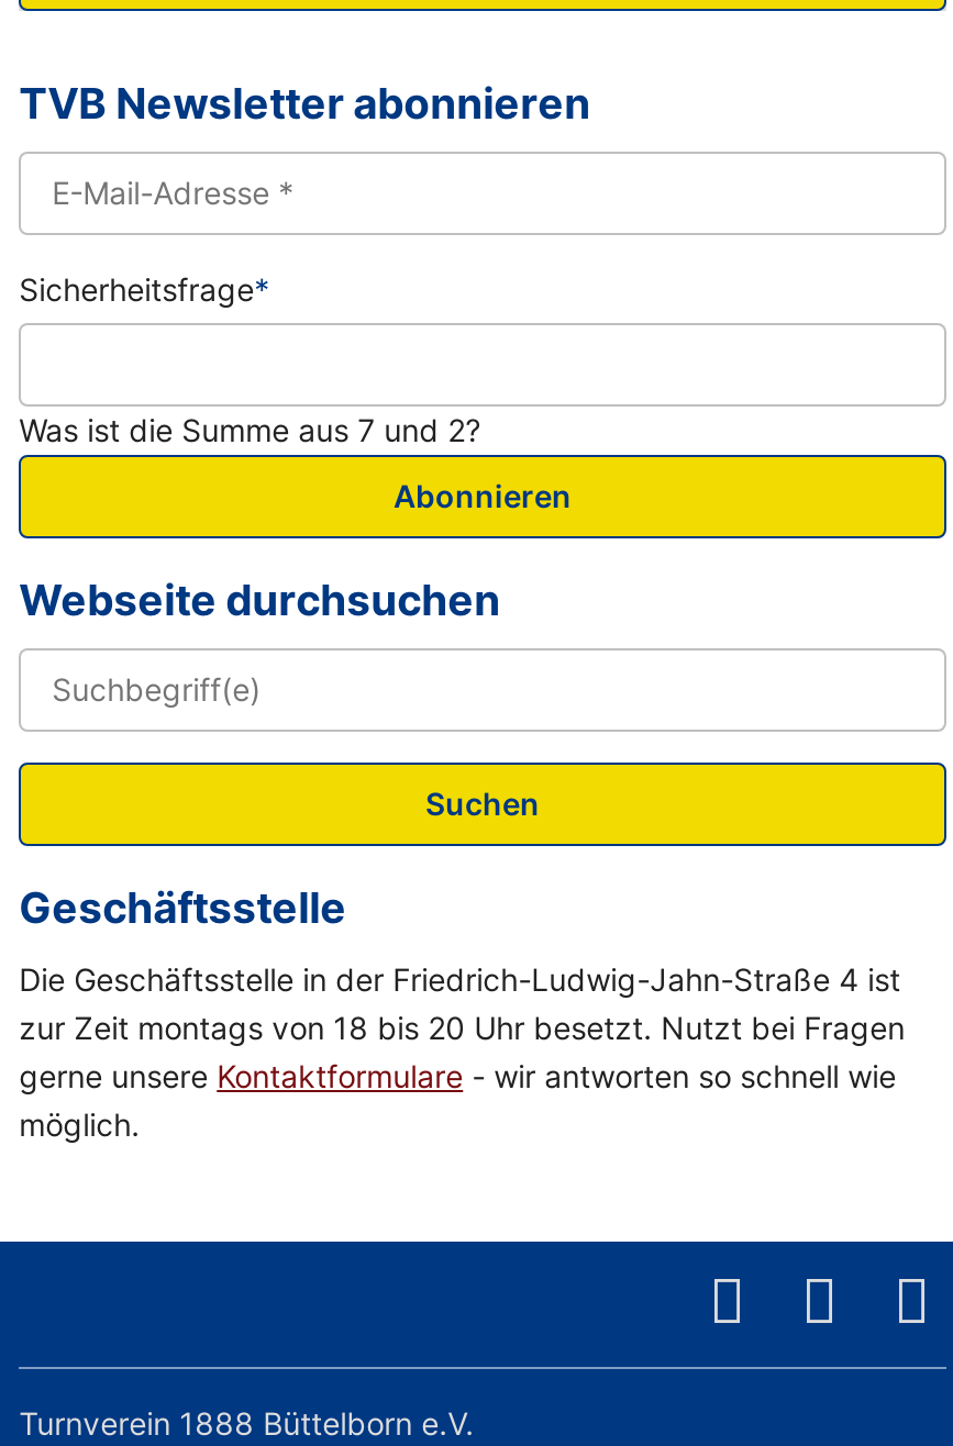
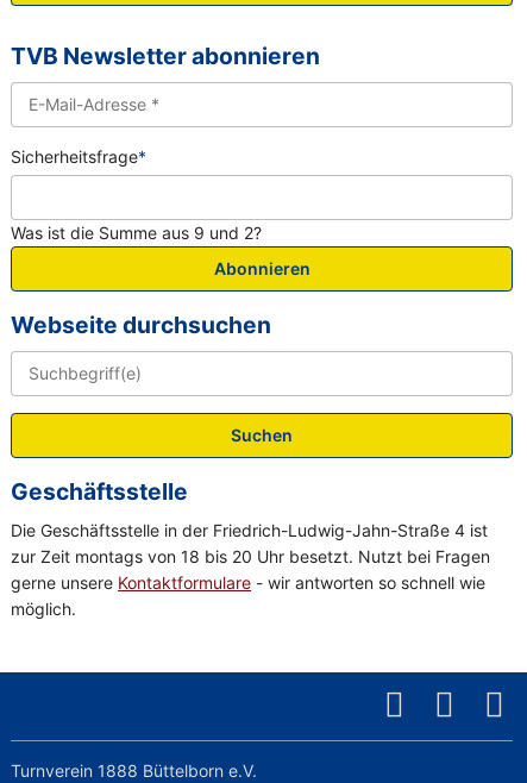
[19,411,481,448] Was ist die Summe aus 7 und 2? -> [11,222,262,243] Was ist die Summe aus 9 und 2?

